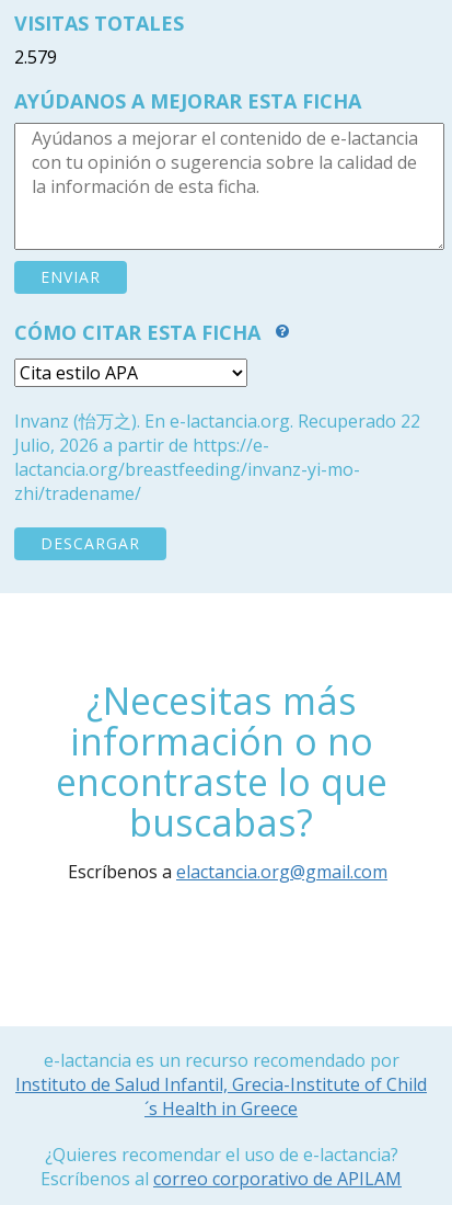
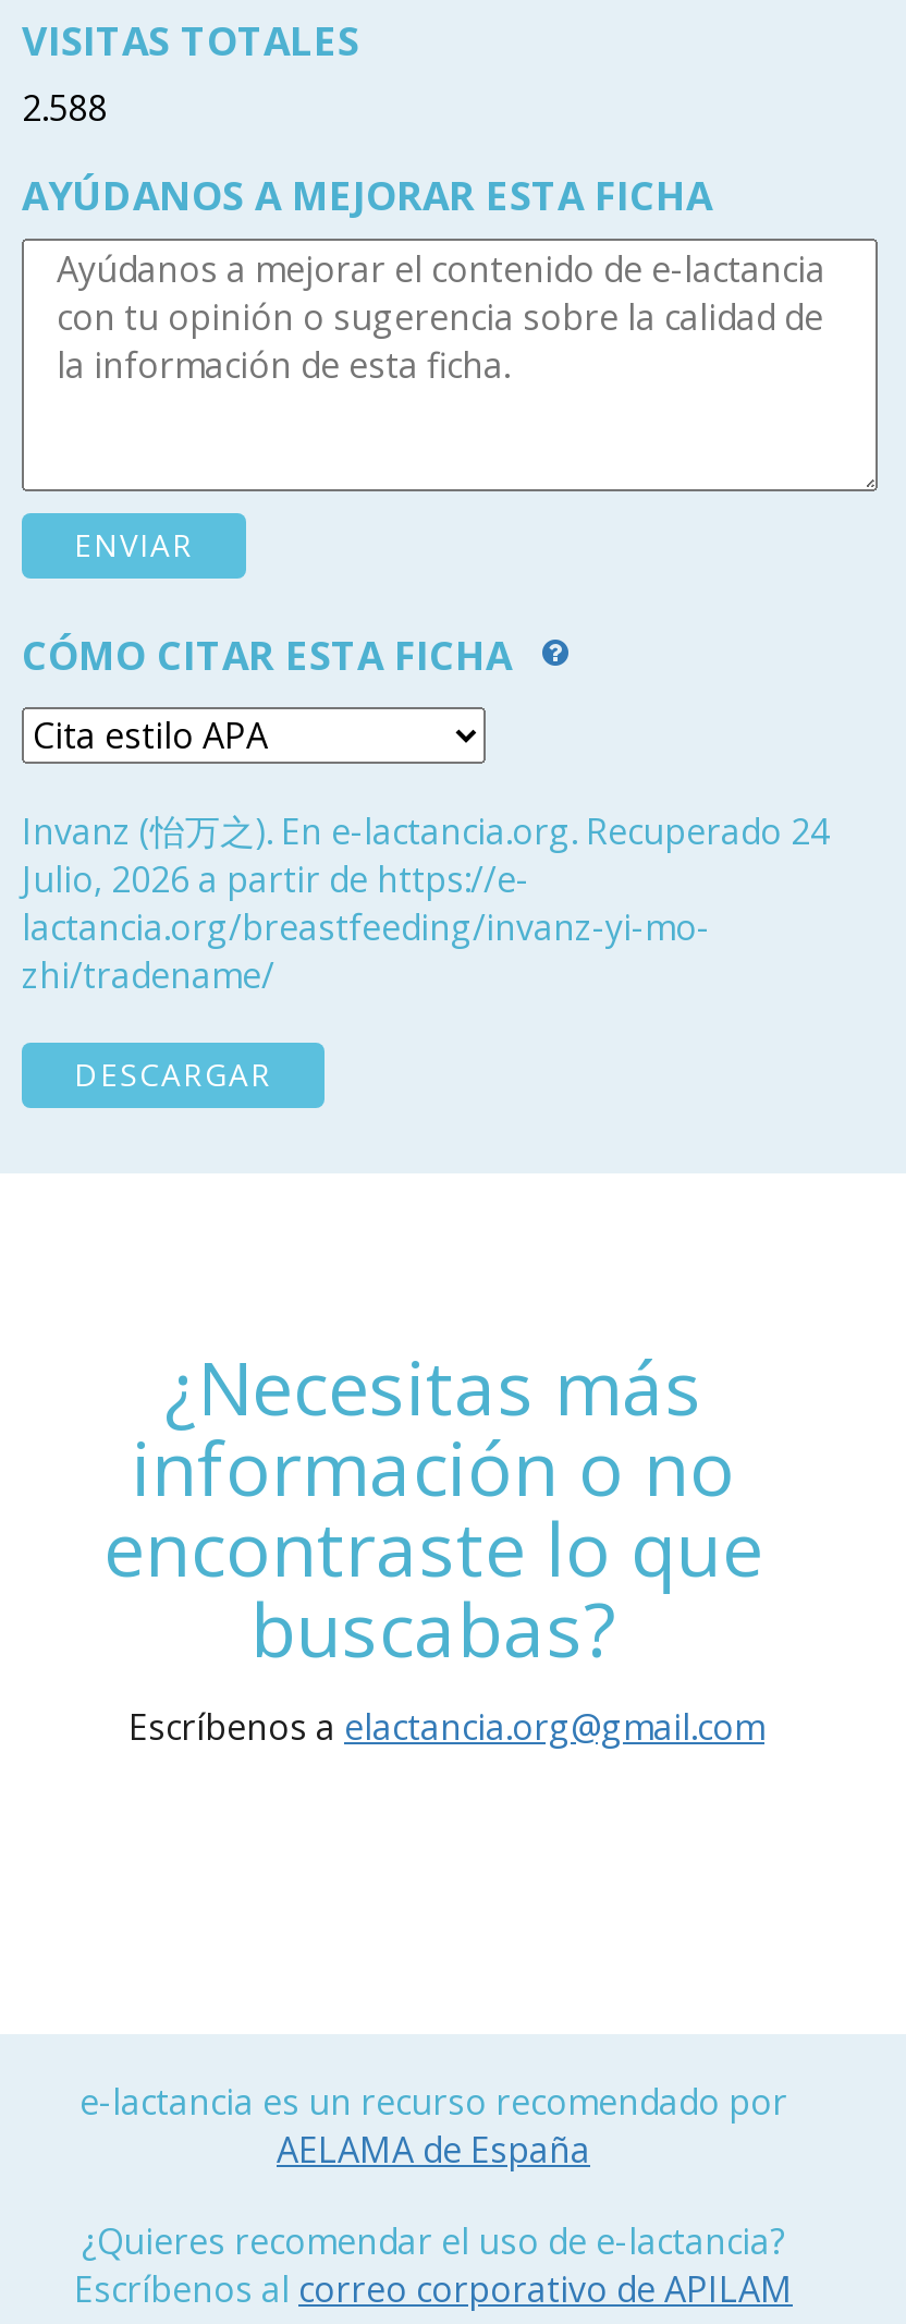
[14,45,57,69] 2.579 -> [22,84,107,132] 2.588
[14,409,420,433] Invanz (怡万之). En e-lactancia.org. Recuperado 22 -> [22,807,830,855] Invanz (怡万之). En e-lactancia.org. Recuperado 24
[15,1072,427,1121] Instituto de Salud Infantil, Grecia-Institute of Child | ´s Health in Greece -> [277,2126,590,2174] AELAMA de España

